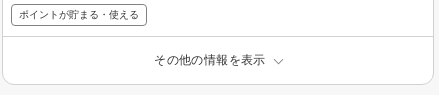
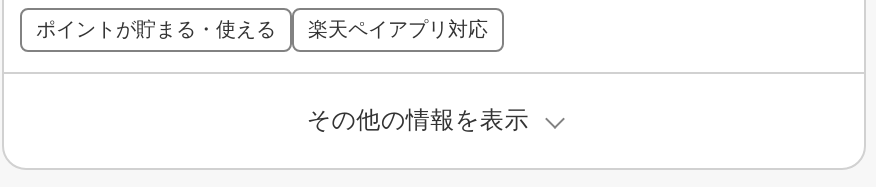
none -> [308,18,488,40] 楽天ペイアプリ対応

